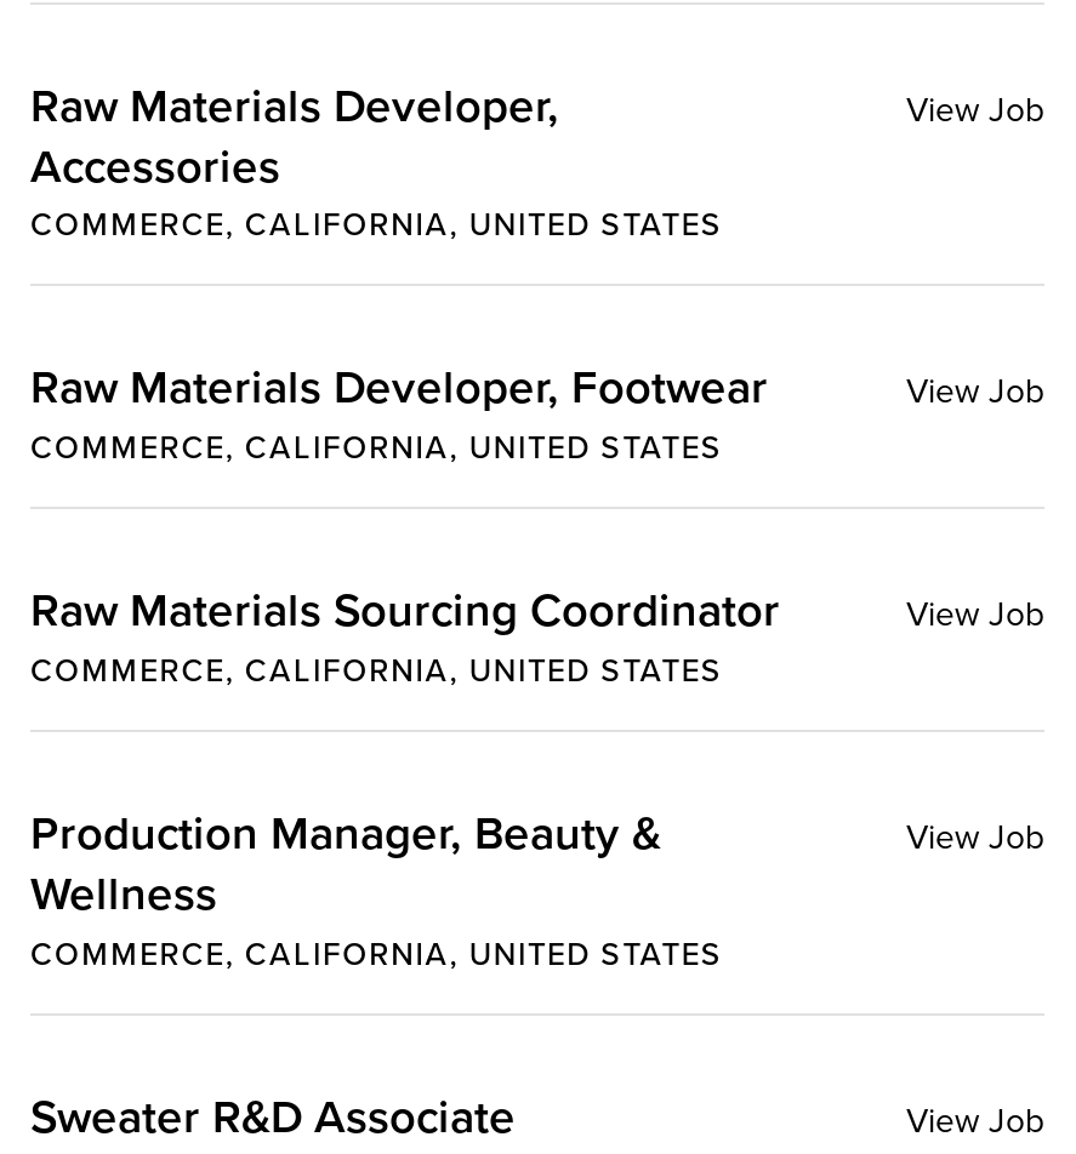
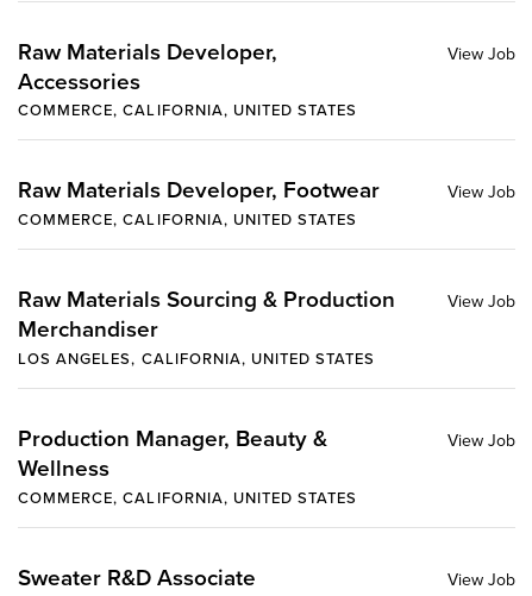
[30,585,780,691] Raw Materials Sourcing Coordinator | COMMERCE, CALIFORNIA, UNITED STATES -> [18,287,395,369] Raw Materials Sourcing & Production | Merchandiser | LOS ANGELES, CALIFORNIA, UNITED STATES

